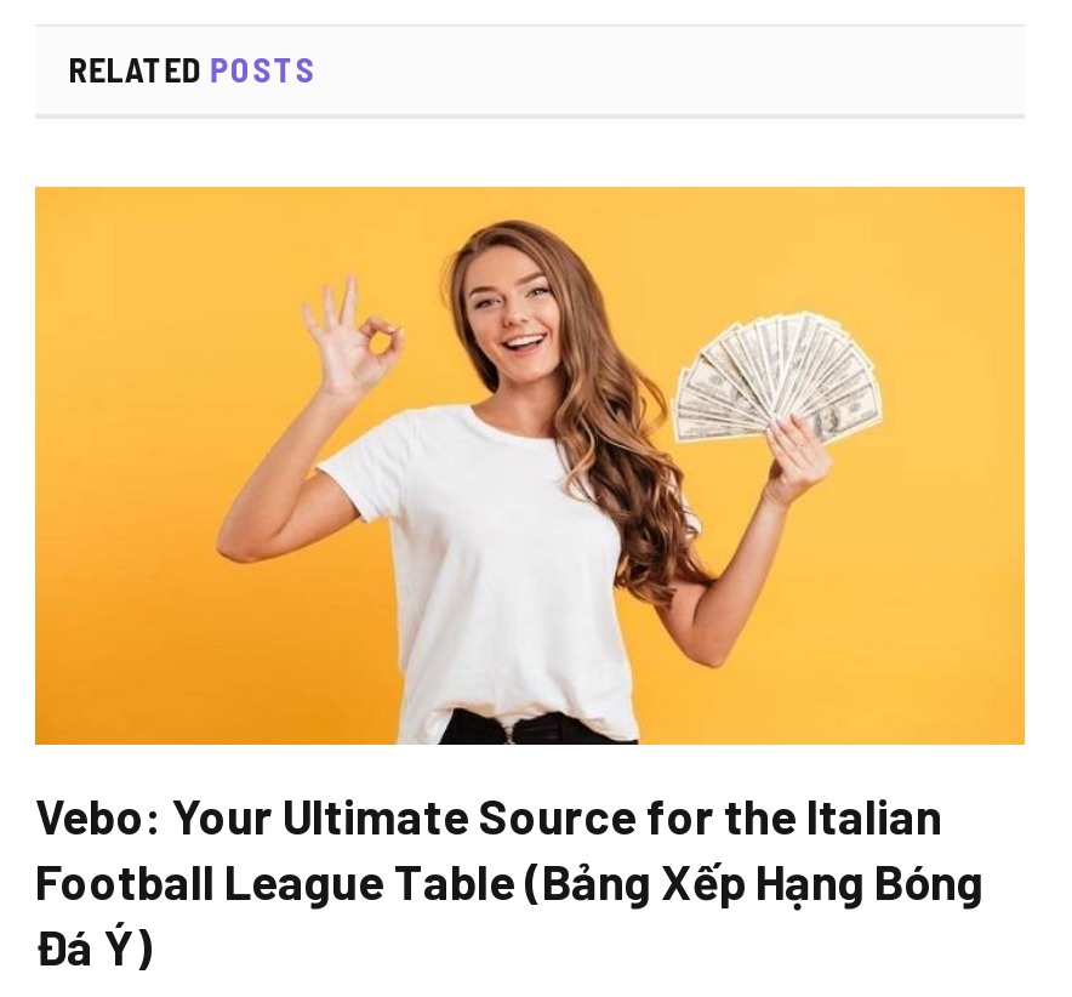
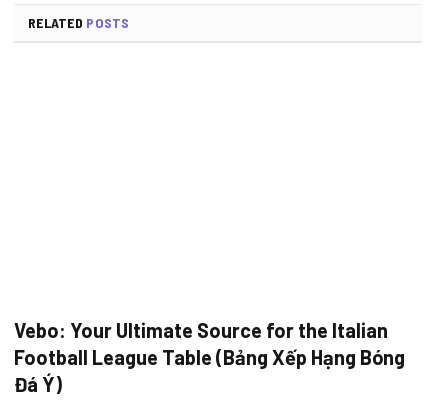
[33,184,1027,747] [image] -> none

